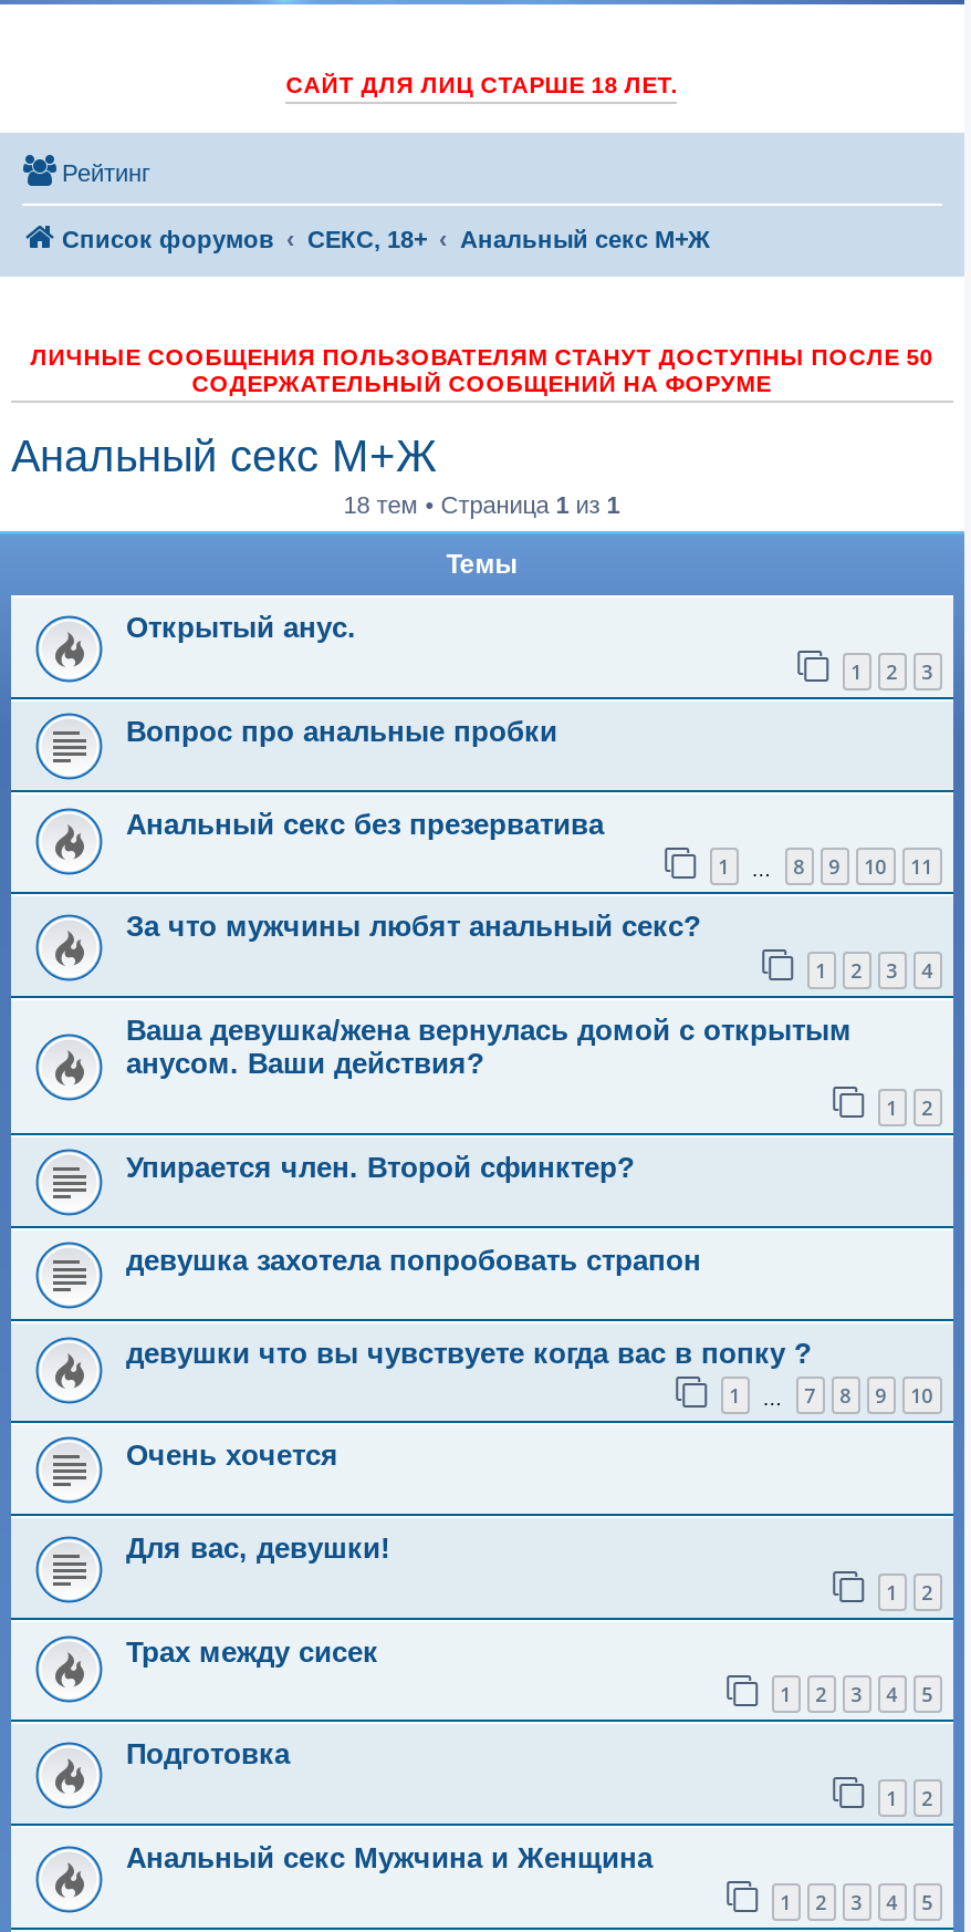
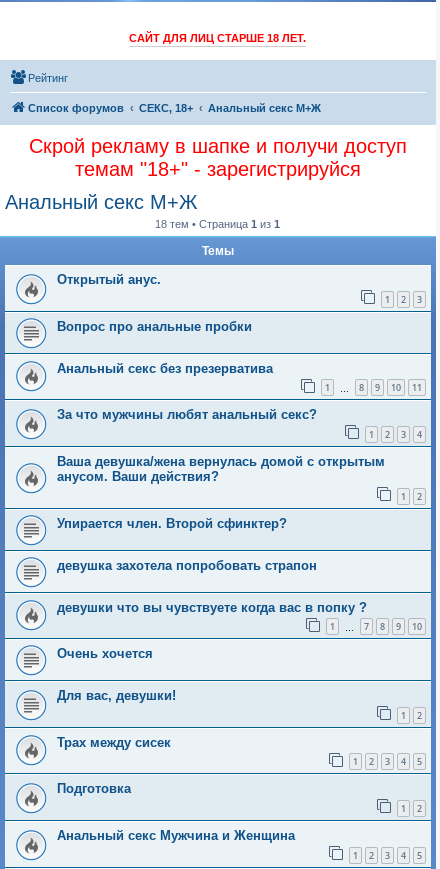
[31,343,933,396] ЛИЧНЫЕ СООБЩЕНИЯ ПОЛЬЗОВАТЕЛЯМ СТАНУТ ДОСТУПНЫ ПОСЛЕ 50 | СОДЕРЖАТЕЛЬНЫЙ СООБЩЕНИЙ НА ФОРУМЕ -> [29,135,407,180] Скрой рекламу в шапке и получи доступ | темам "18+" - зарегистрируйся

